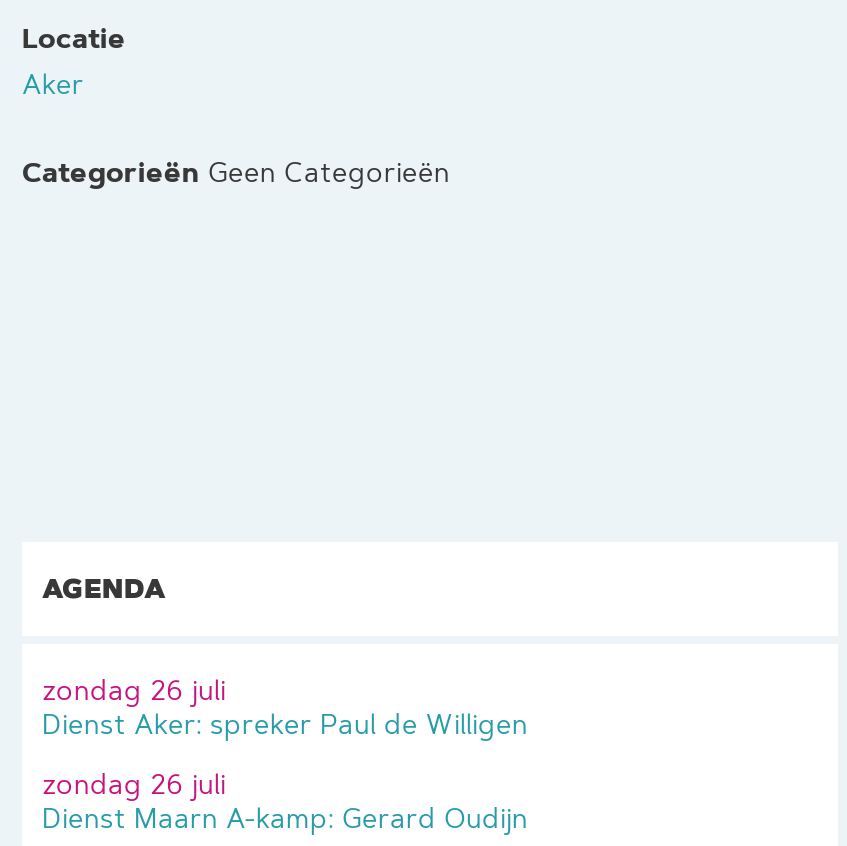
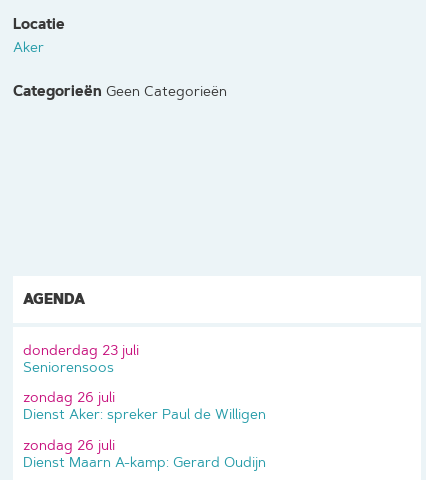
none -> [23,341,139,376] donderdag 23 juli | Seniorensoos

